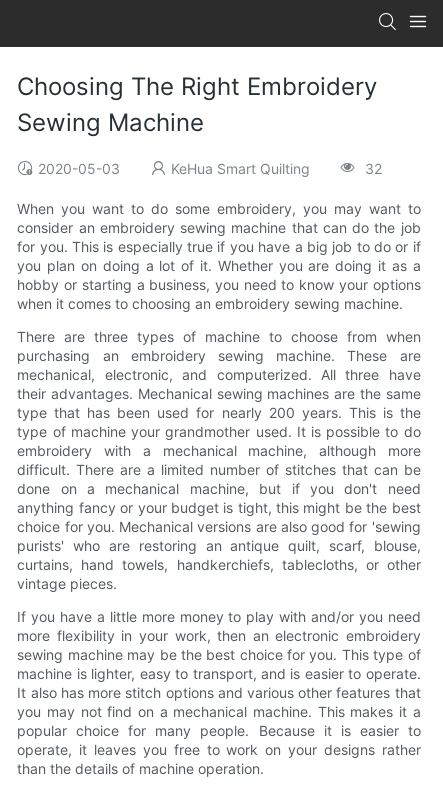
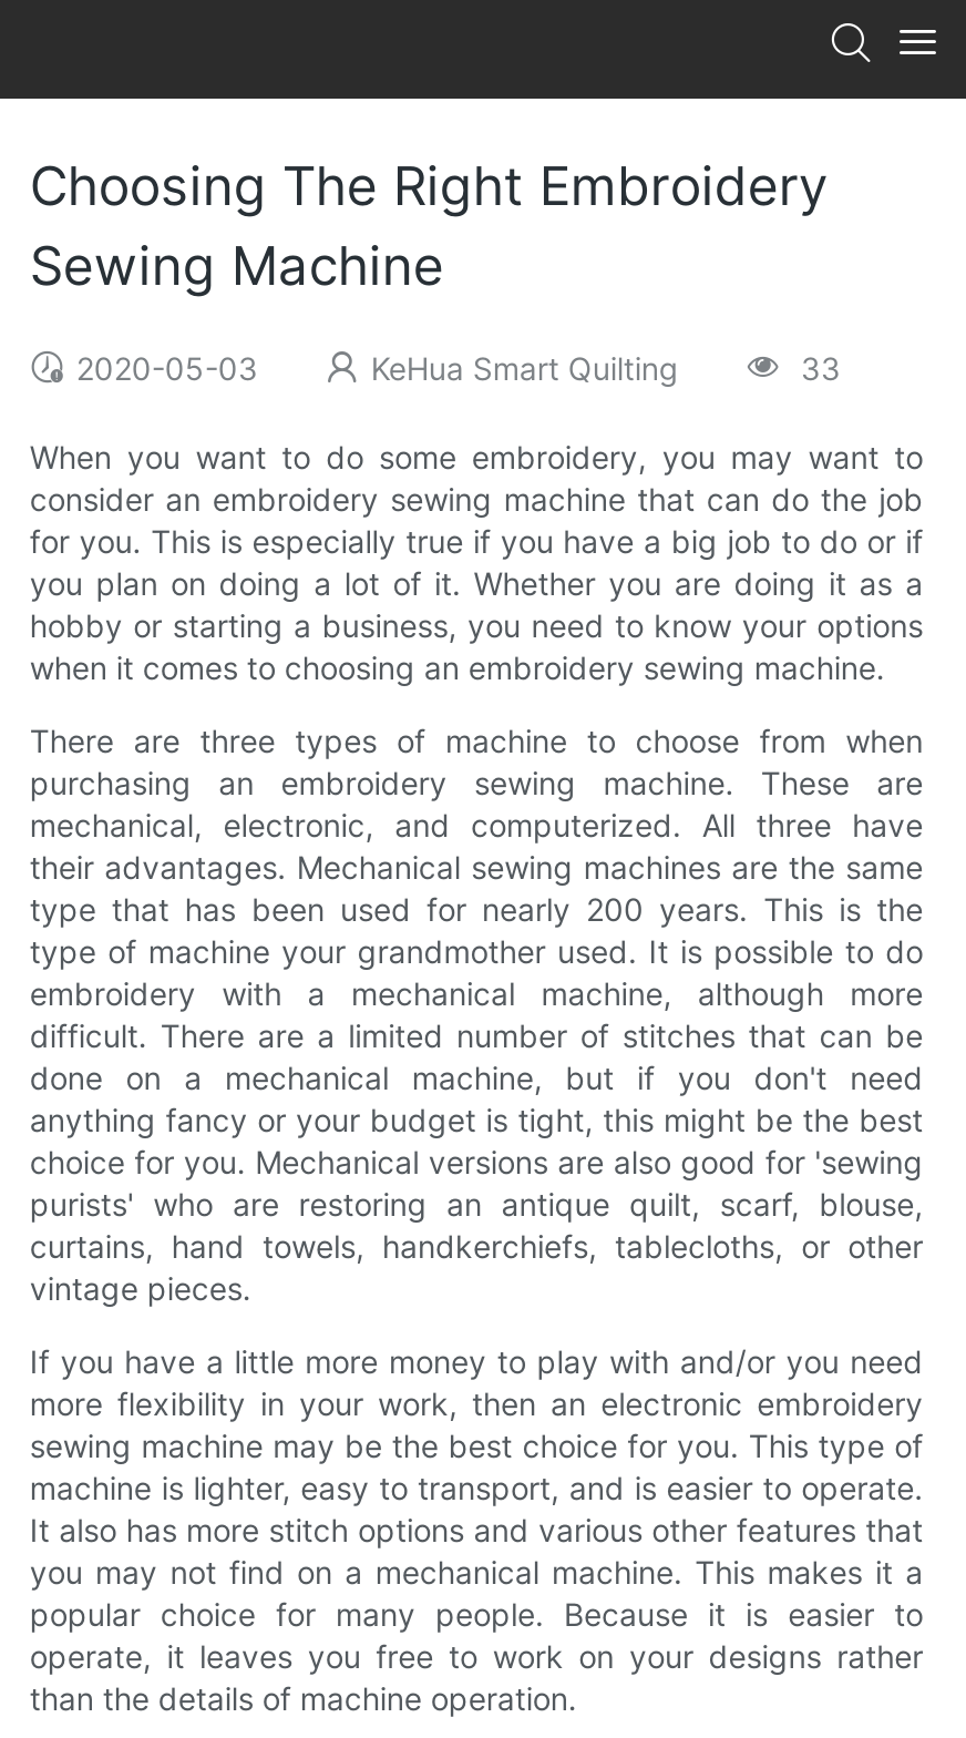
[365,160,382,177] 32 -> [801,350,841,388] 33

